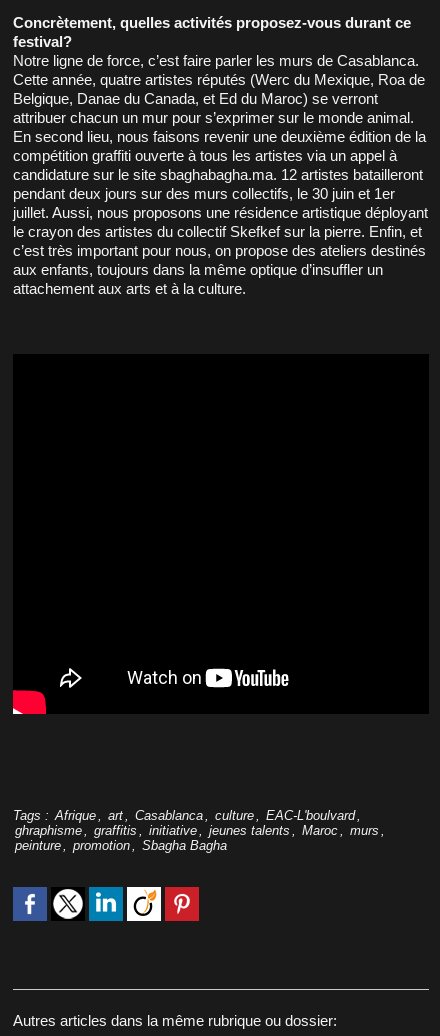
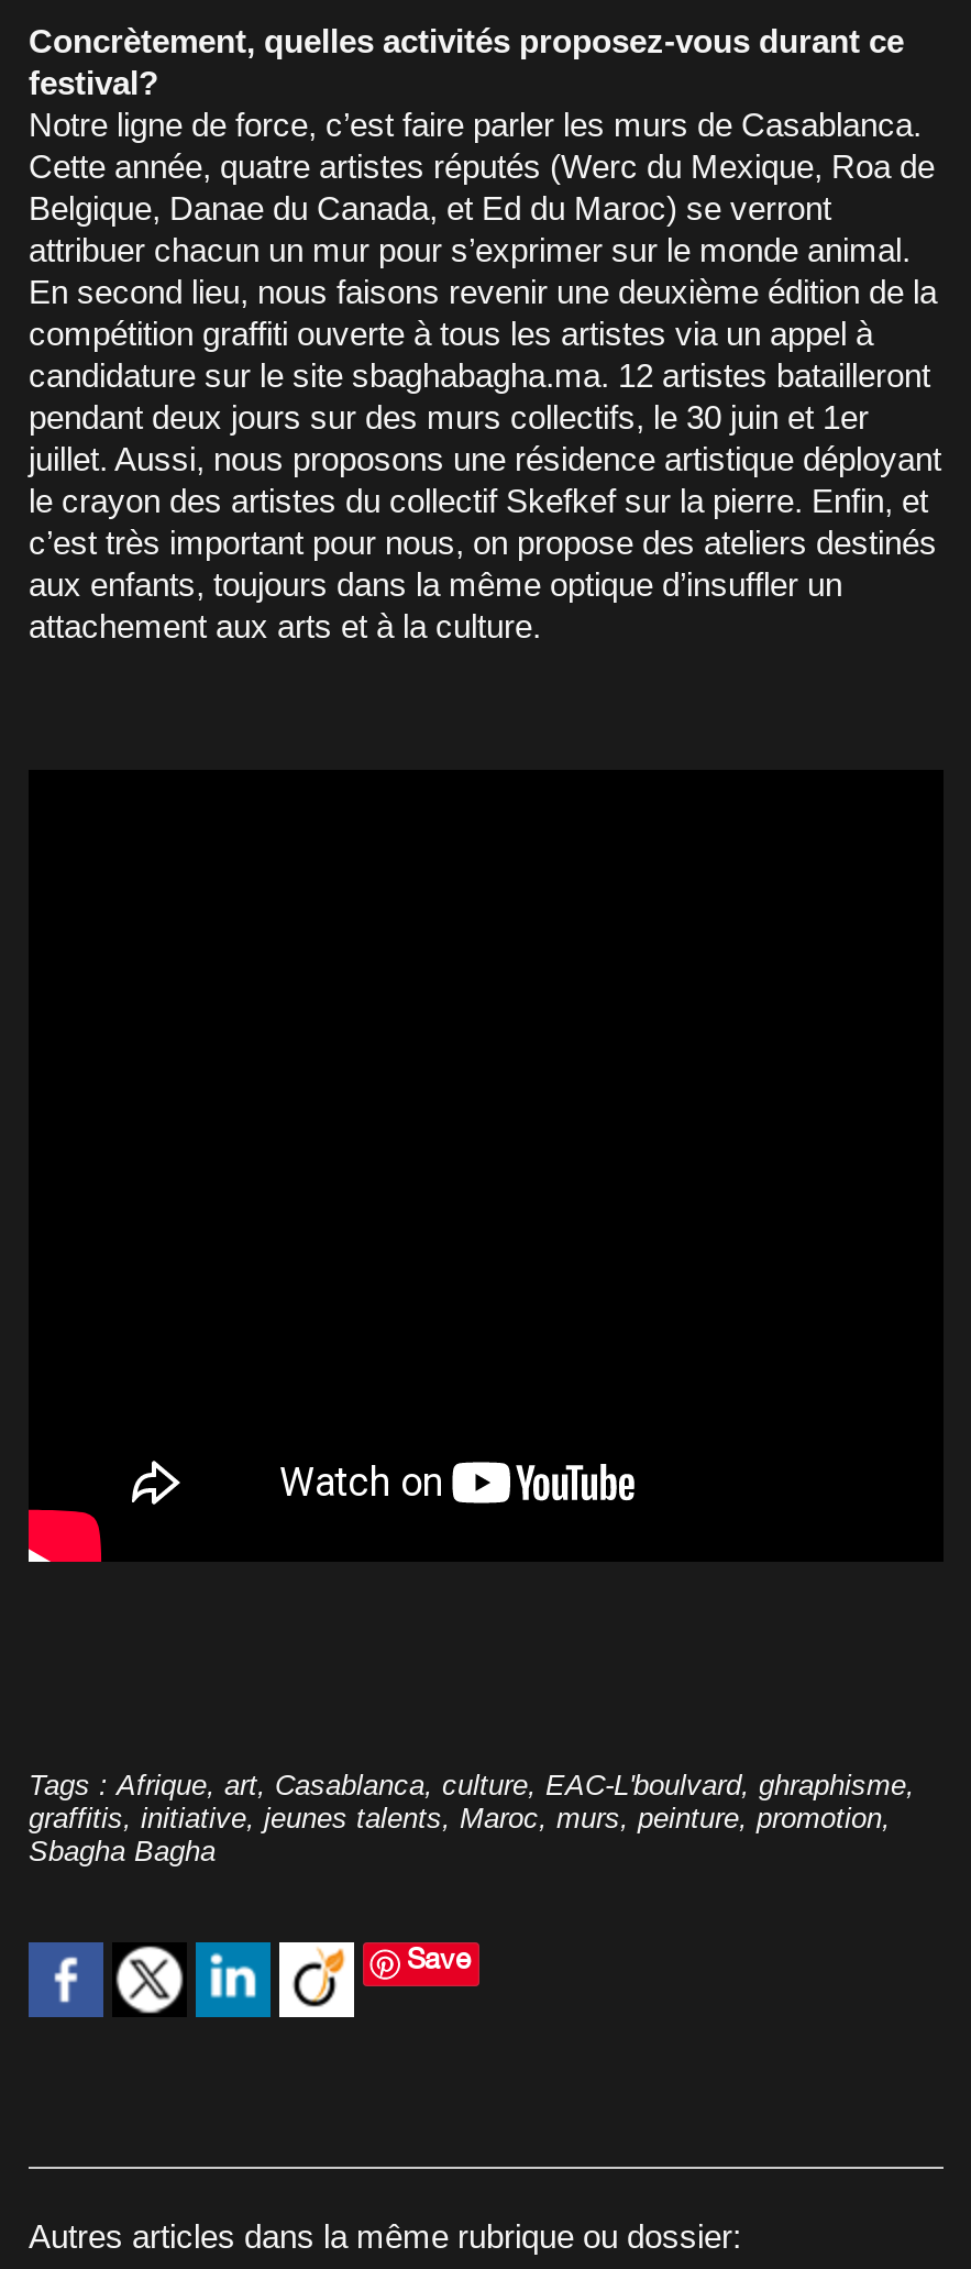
[13,808,385,853] Tags: Afrique , art , Casablanca , culture , EAC-L'boulvard , | ghraphisme , graffitis , initiative , jeunes talents , Maroc , murs , | peinture , promotion , Sbagha Bagha -> [29,1769,915,1976] Tags: Afrique, art, Casablanca, culture, EAC-L'boulvard, ghraphisme, | graffitis, initiative, jeunes talents, Maroc, murs, peinture, promotion, | Sbagha Bagha | Save
[164,888,200,922] [image] -> [363,1945,438,2017] [image]

